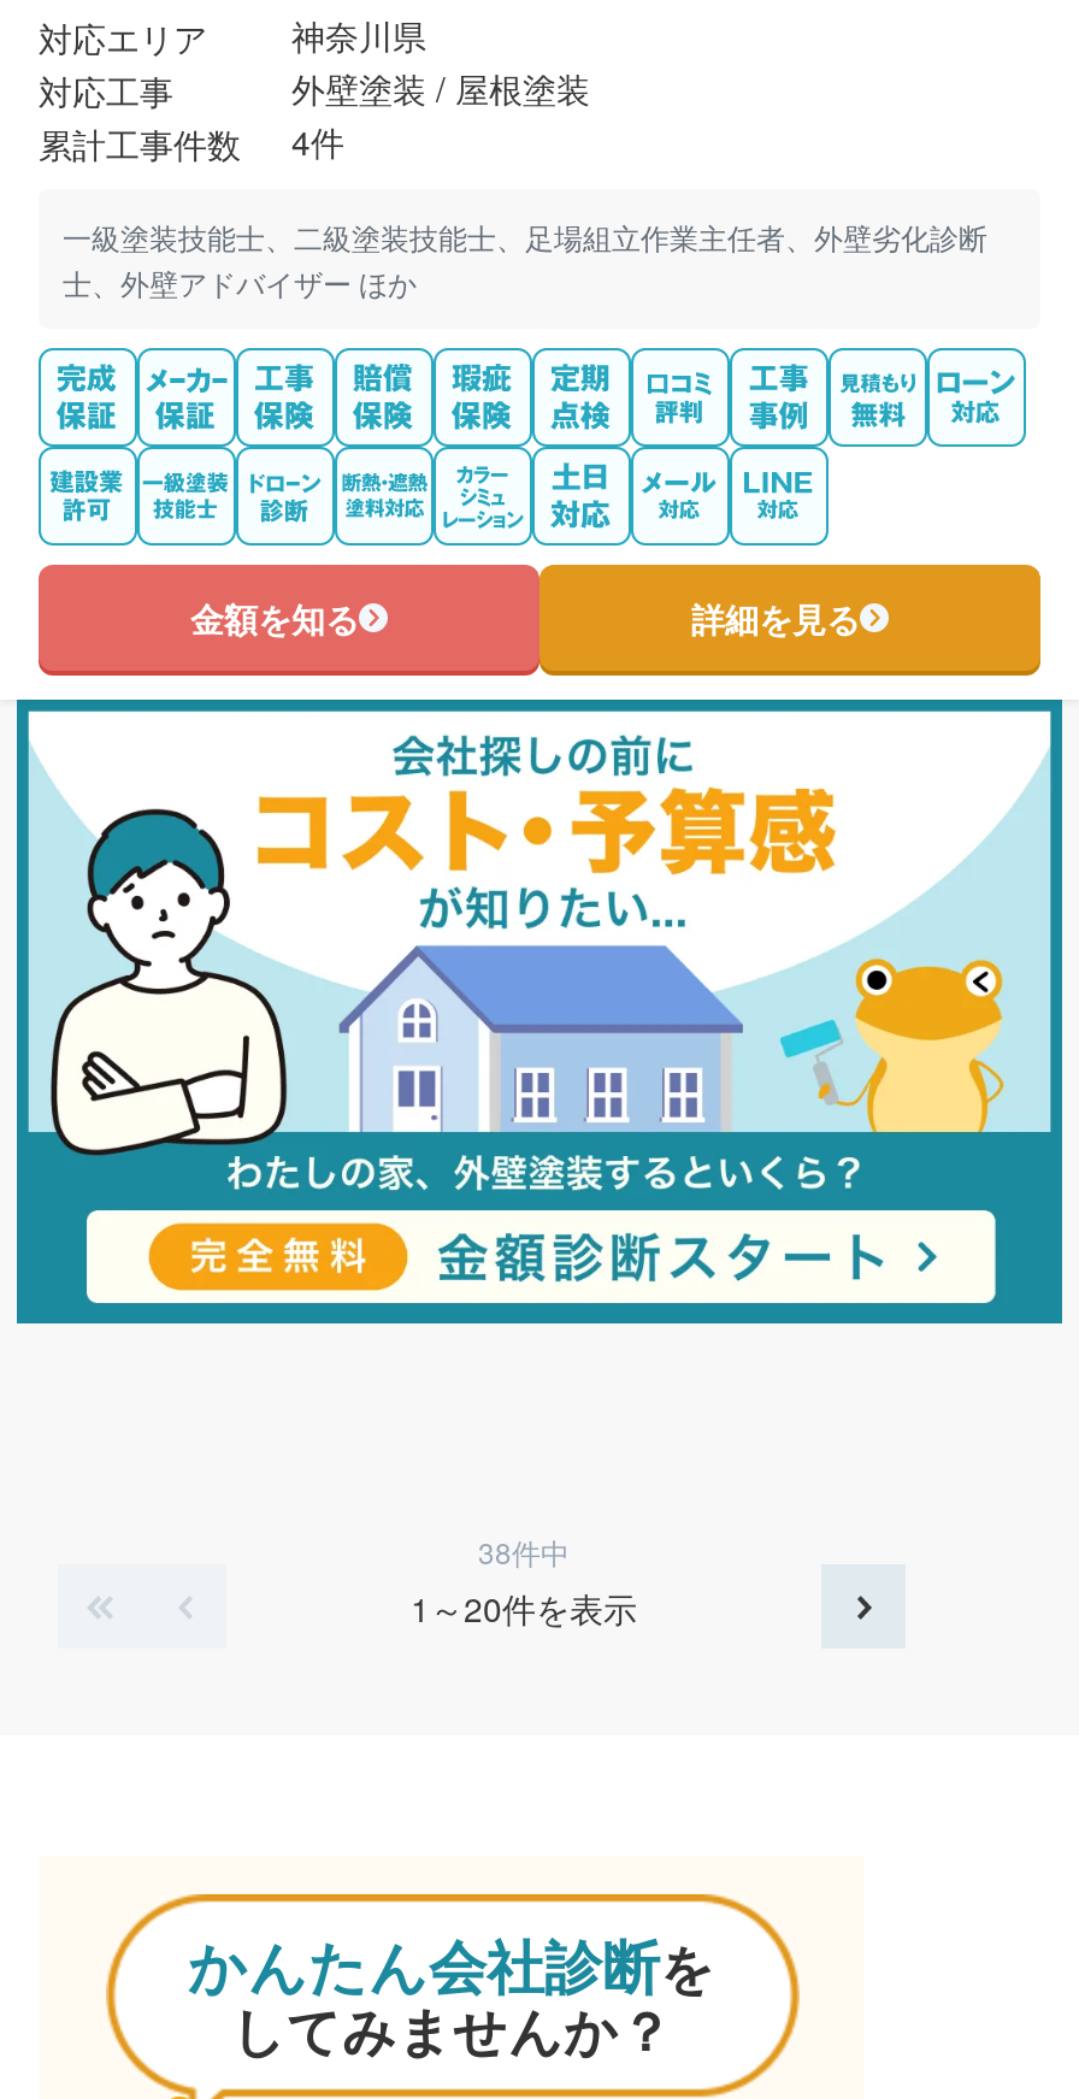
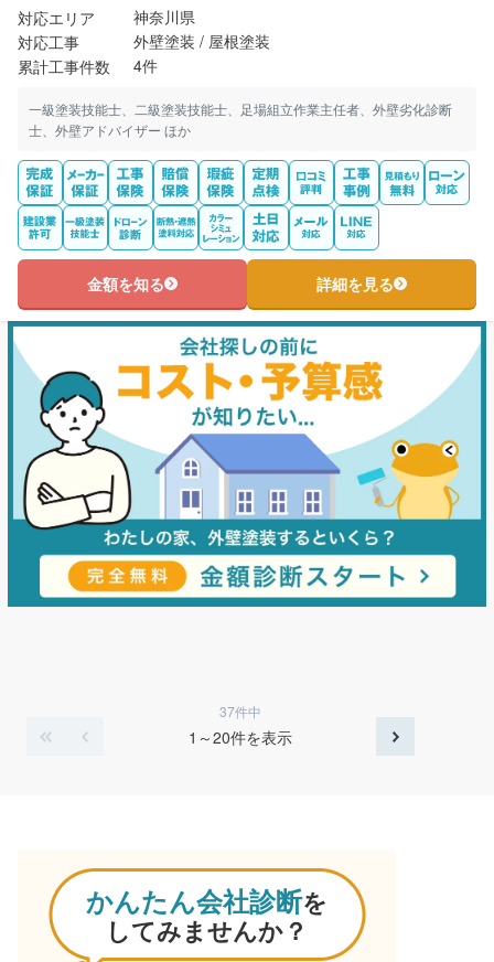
[478,1530,570,1571] 38件中 -> [219,702,261,720] 37件中

